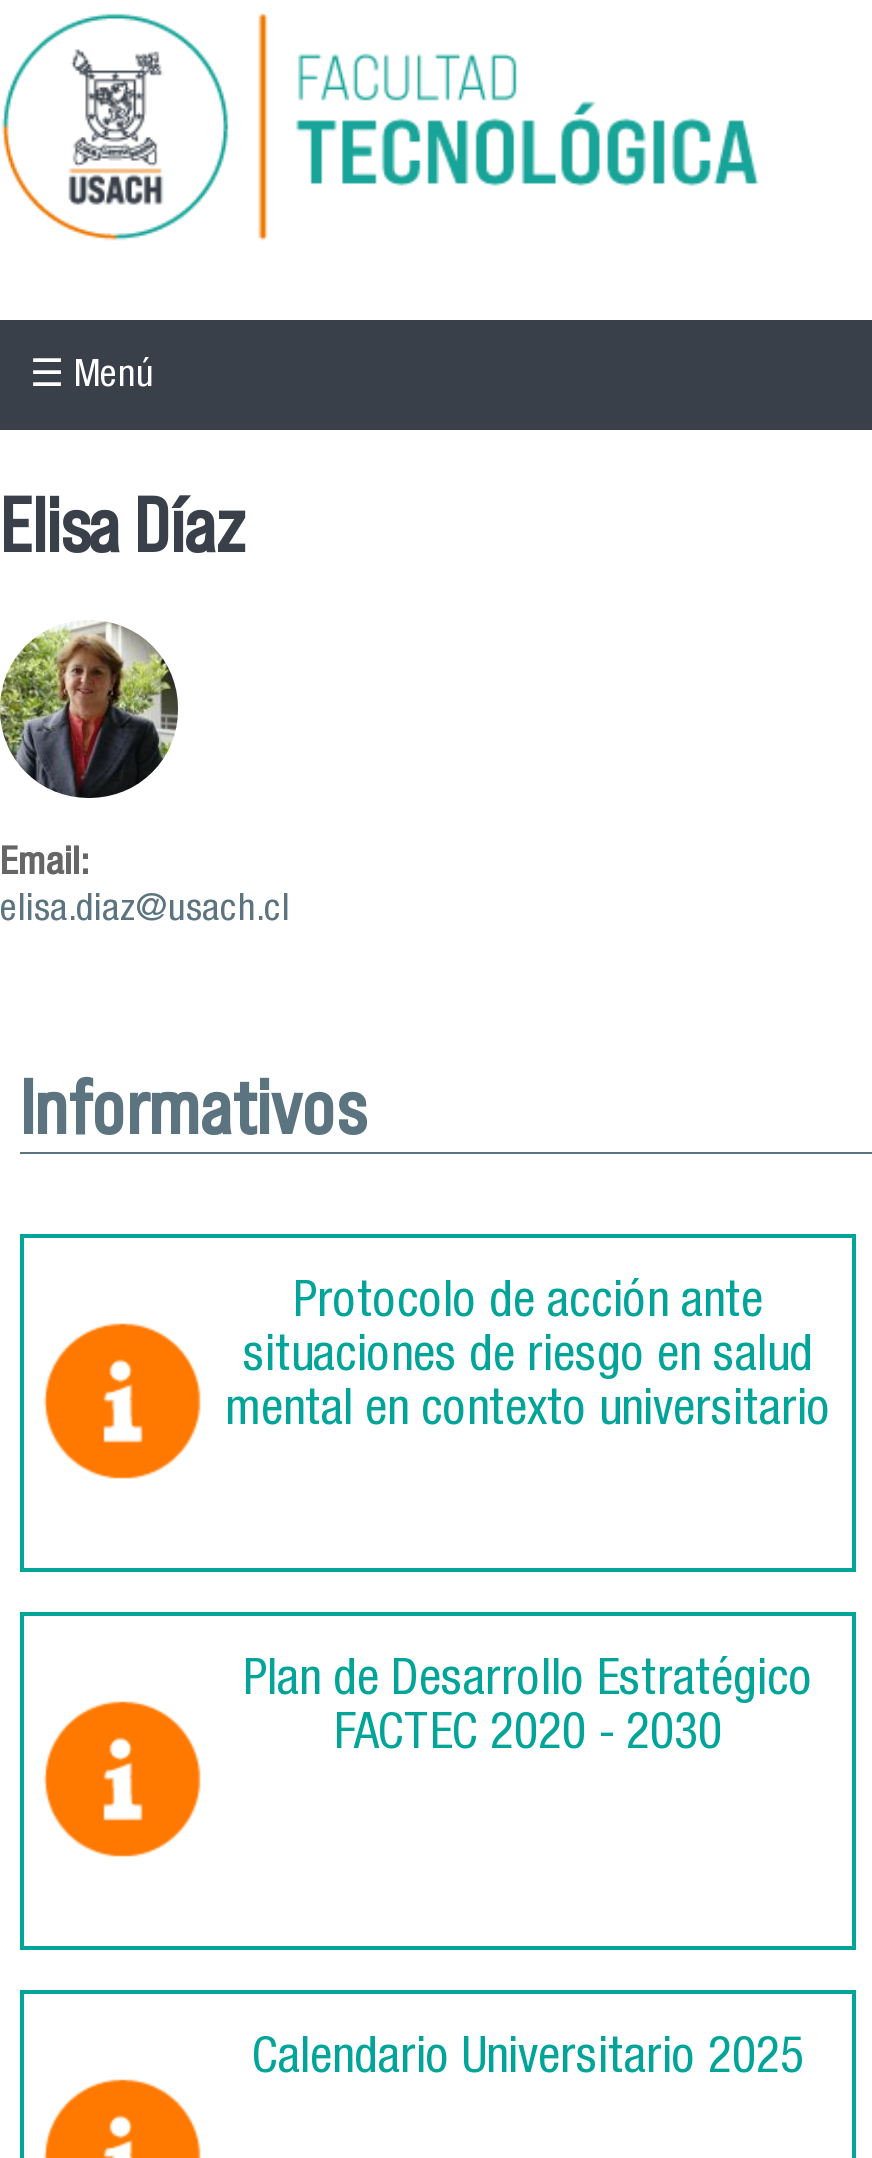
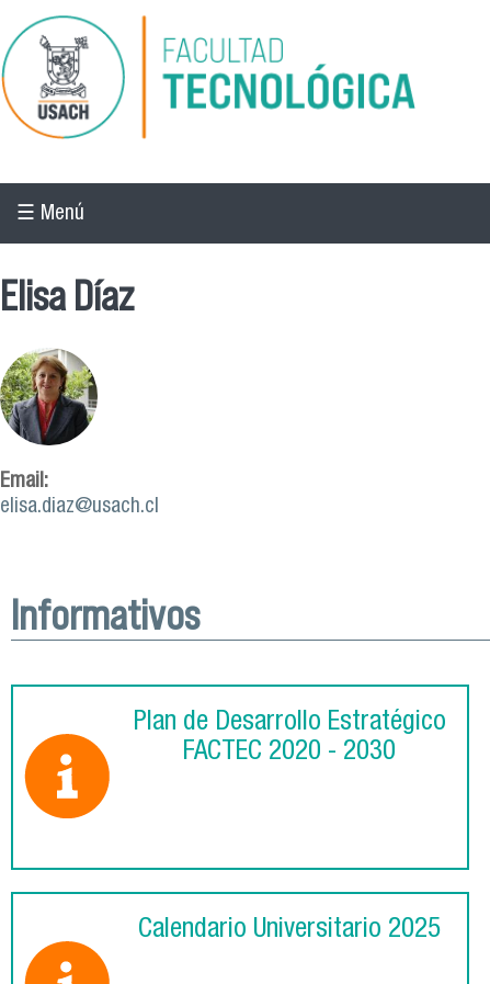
[225,1280,831,1438] Protocolo de acción ante | situaciones de riesgo en salud | mental en contexto universitario -> none

